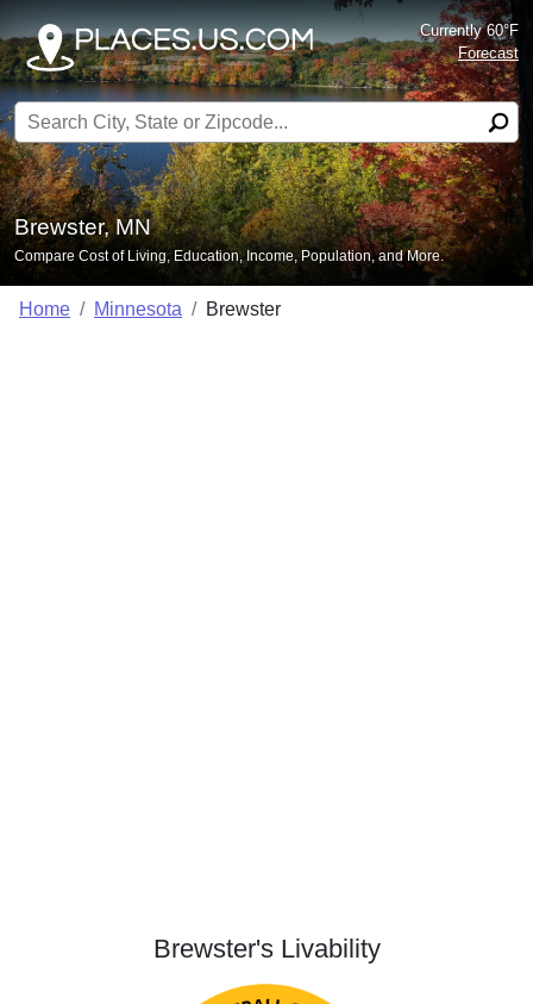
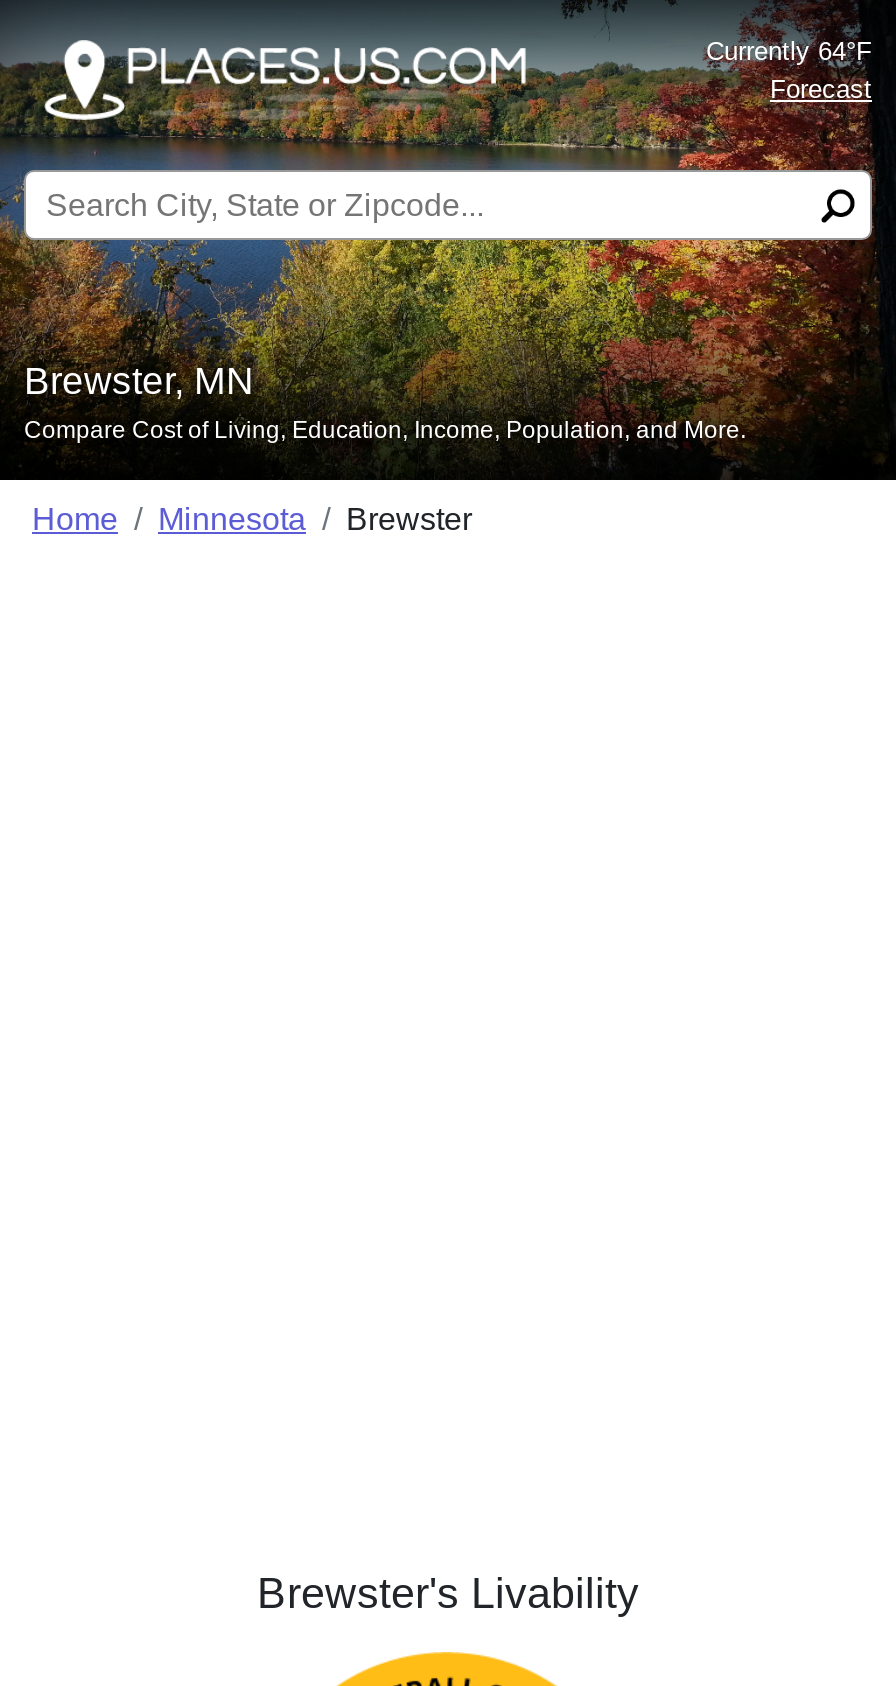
[420,21,519,39] Currently 60°F -> [706,36,872,66] Currently 64°F

